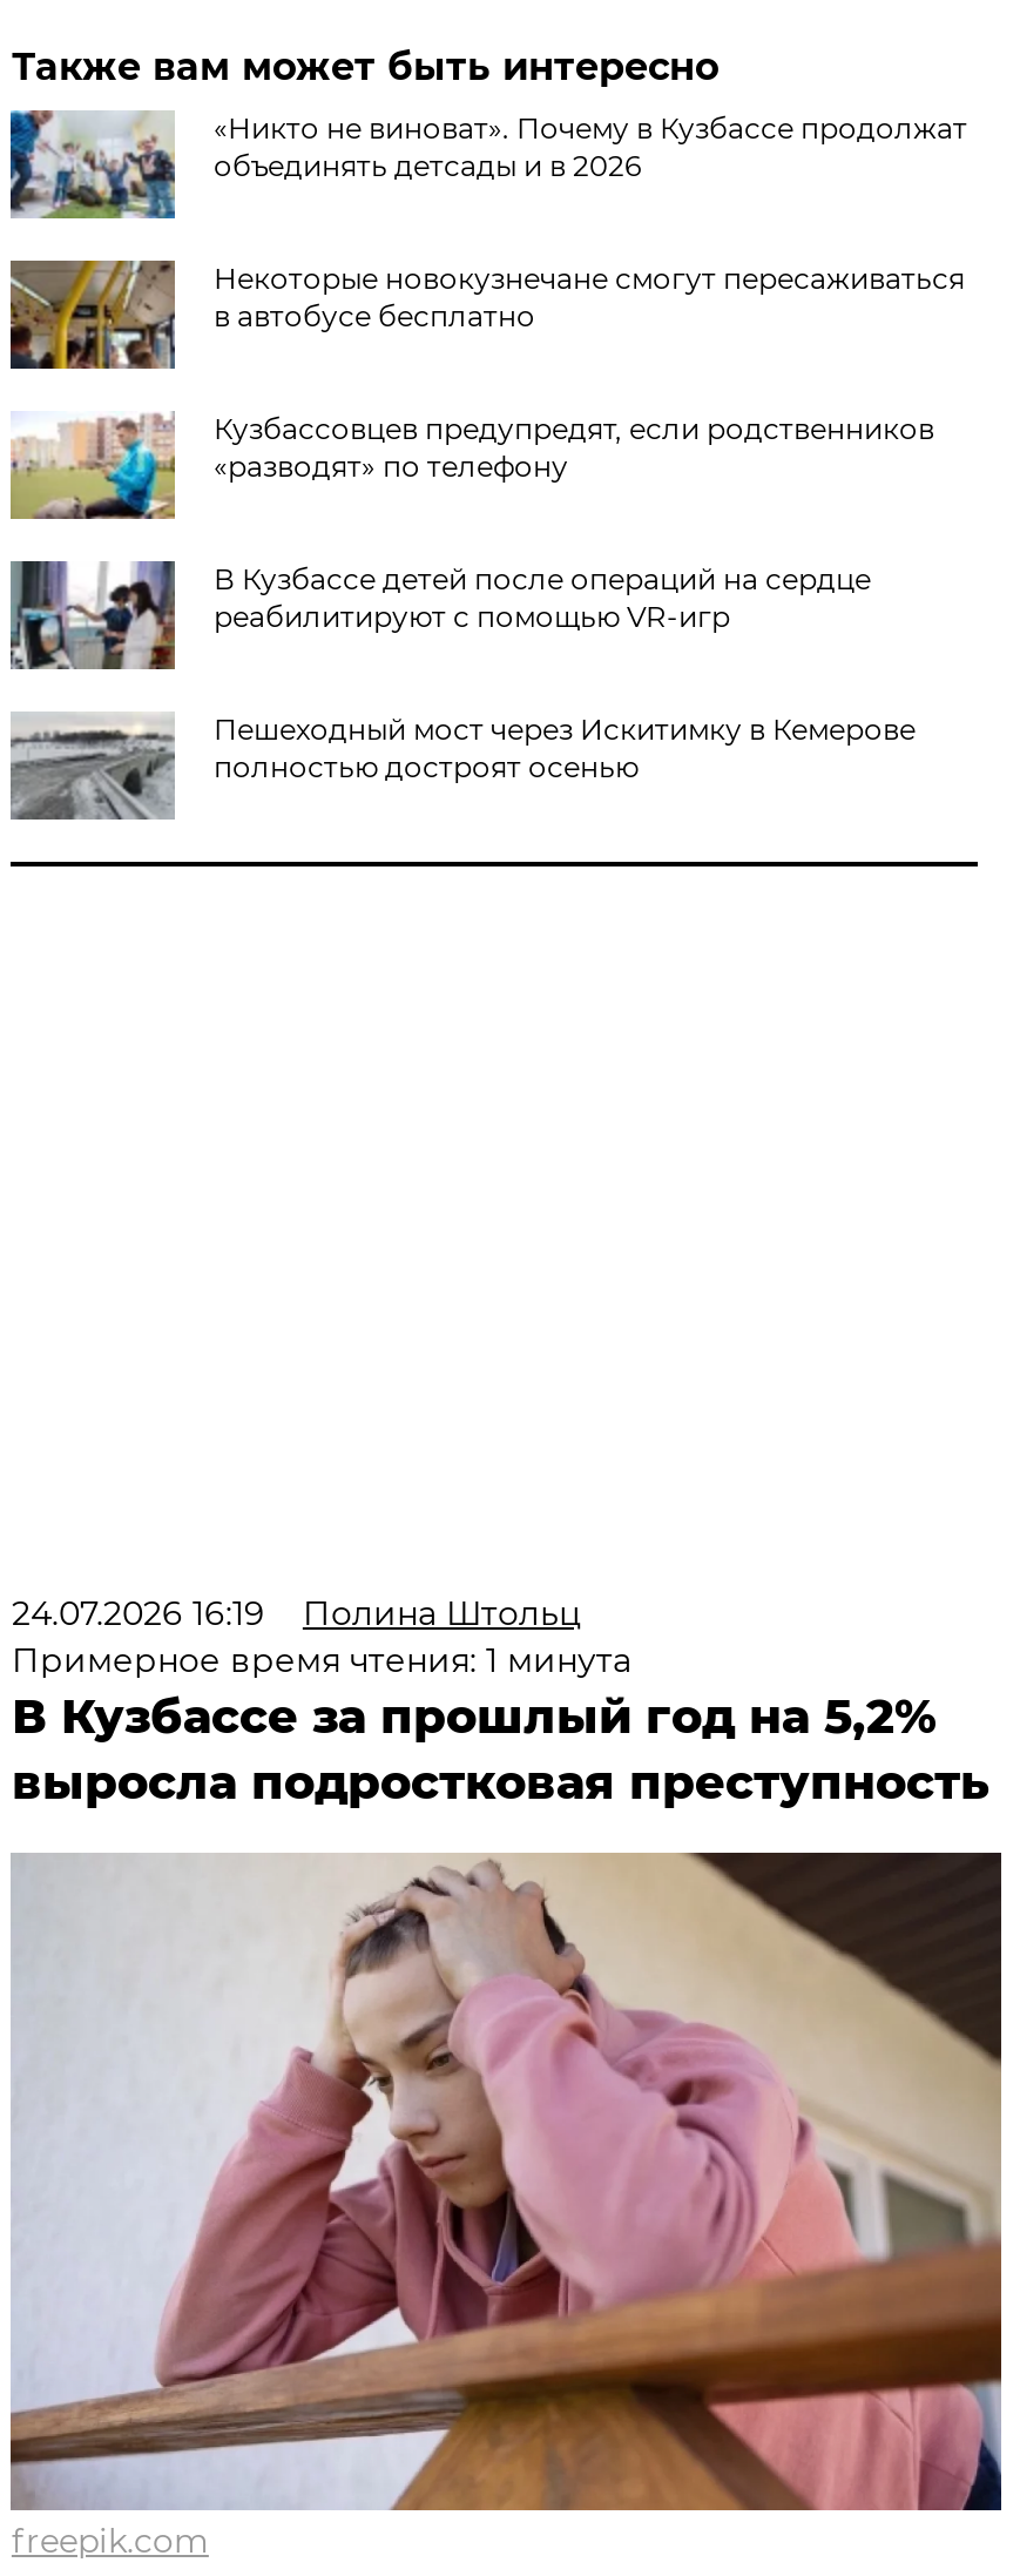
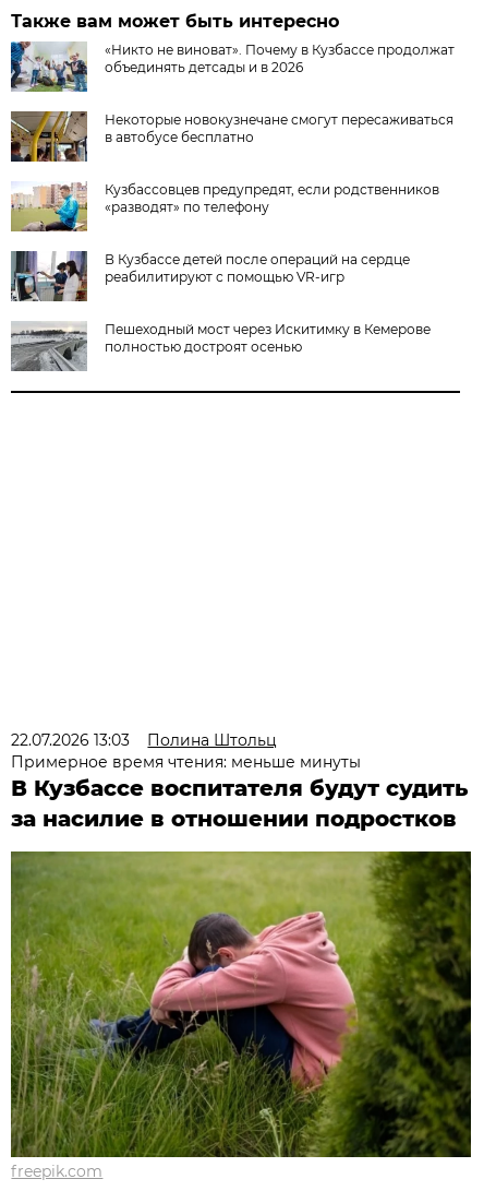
[12,1592,582,1634] 24.07.2026 16:19 Полина Штольц -> [11,730,277,750] 22.07.2026 13:03 Полина Штольц
[12,1639,988,1810] Примерное время чтения: 1 минута | В Кузбассе за прошлый год на 5,2% | выросла подростковая преступность -> [11,752,468,832] Примерное время чтения: меньше минуты | В Кузбассе воспитателя будут судить | за насилие в отношении подростков
[11,1850,1004,2513] [image] -> [10,850,472,1158] [image]

